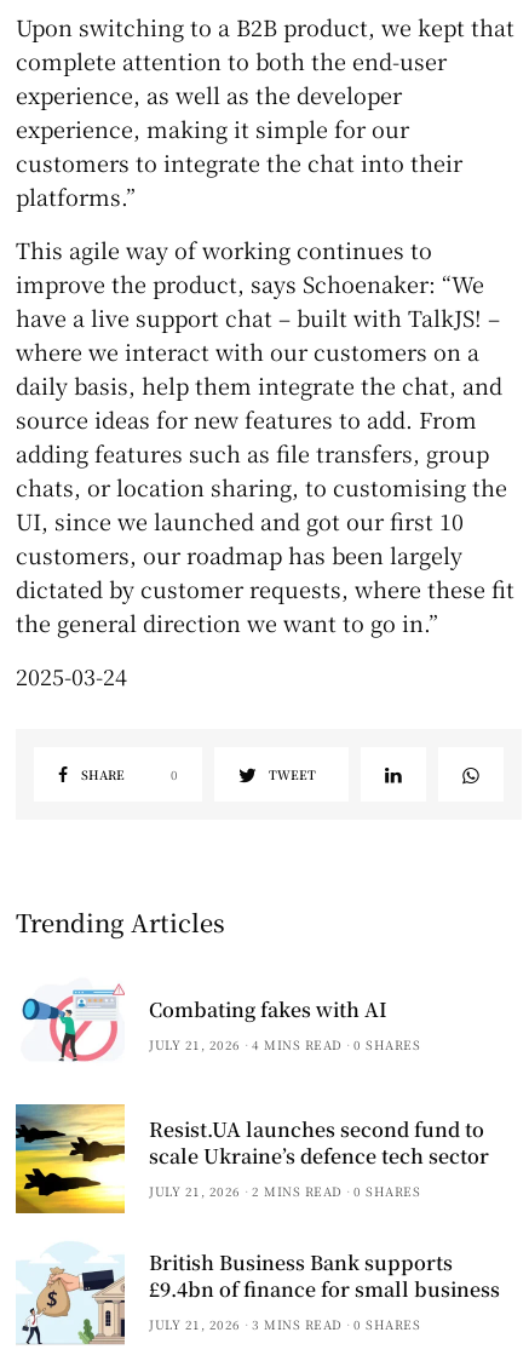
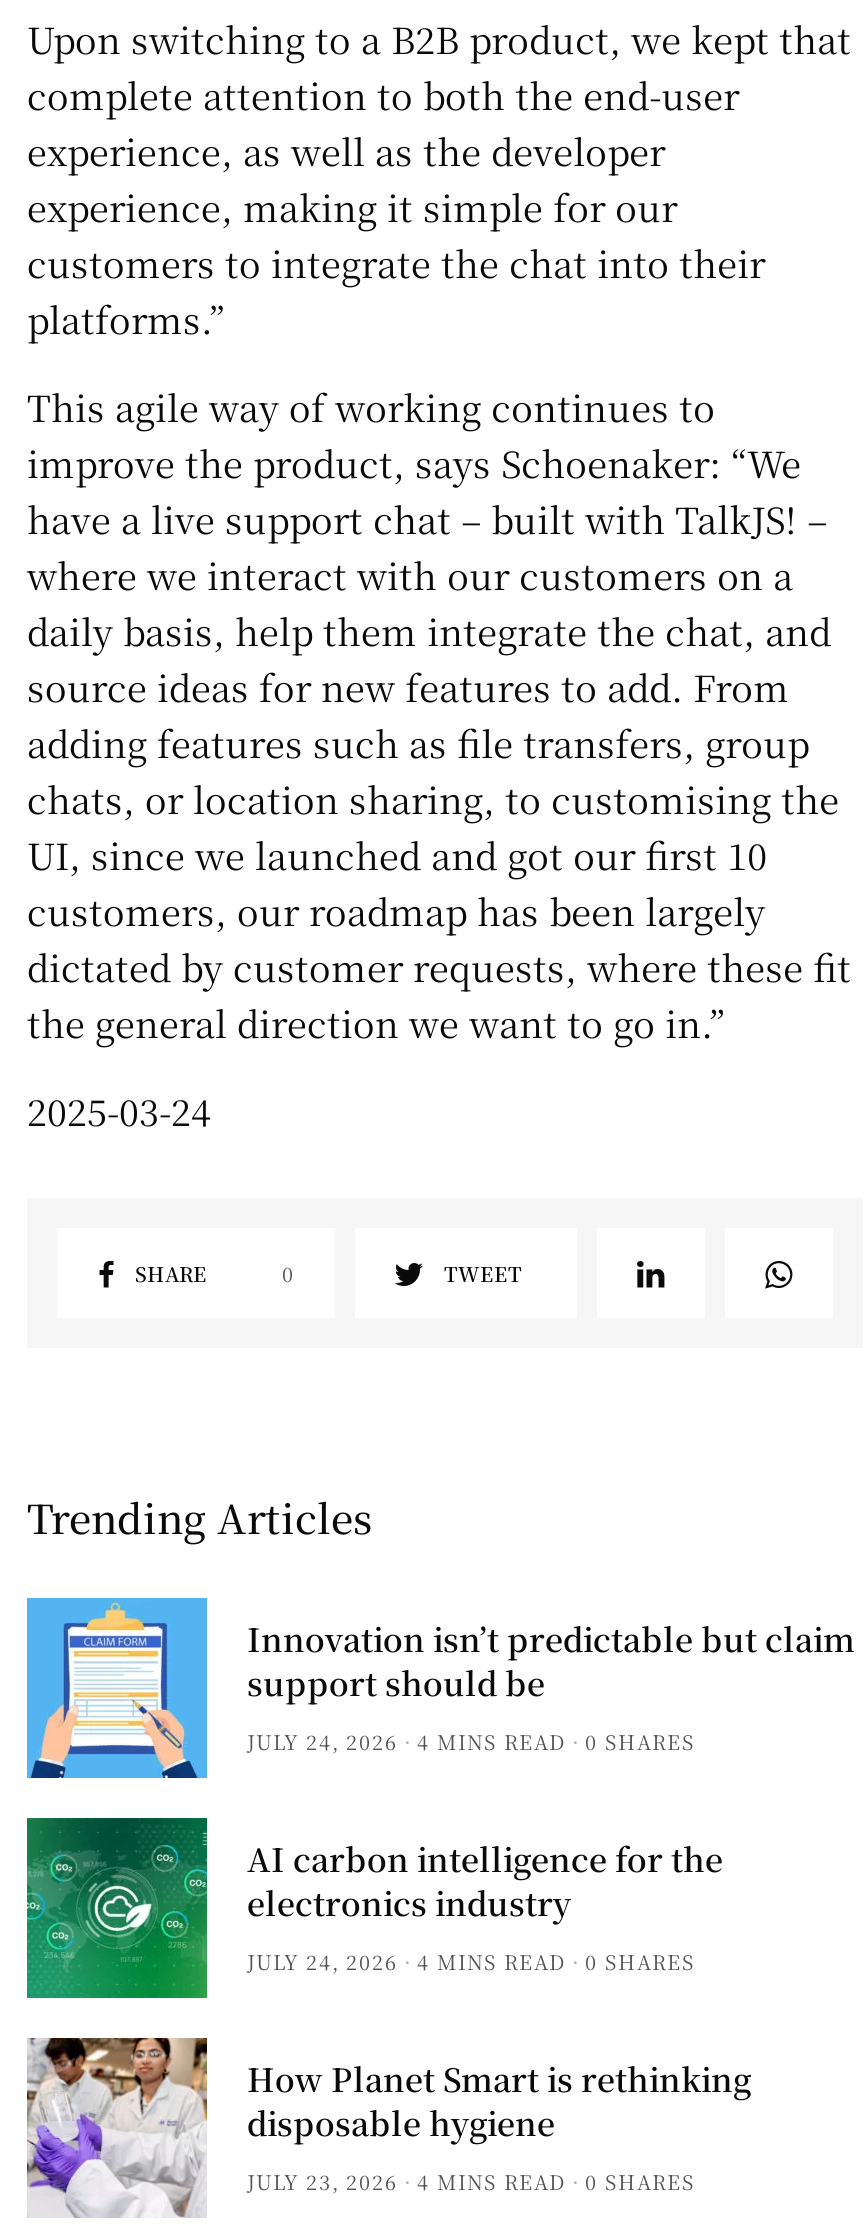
[16,971,387,1067] [image] | Combating fakes with AI | JULY 21, 2026 -> [25,1596,855,1780] [image] | Innovation isn’t predictable but claim | support should be | JULY 24, 2026
[15,1103,489,1214] [image] | Resist.UA launches second fund to | scale Ukraine’s defence tech sector | JULY 21, 2026 | 2 MINS READ -> [25,1816,723,2000] [image] | AI carbon intelligence for the | electronics industry | JULY 24, 2026 | 4 MINS READ
[16,1237,500,1345] [image] | British Business Bank supports | £9.4bn of finance for small business | JULY 21, 2026 | 3 MINS READ -> [25,2036,751,2218] [image] | How Planet Smart is rethinking | disposable hygiene | JULY 23, 2026 | 4 MINS READ

